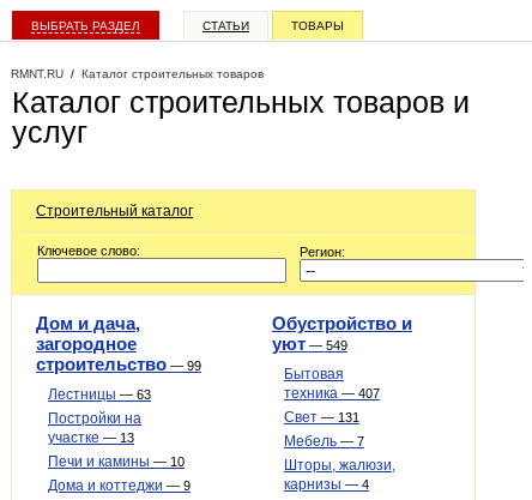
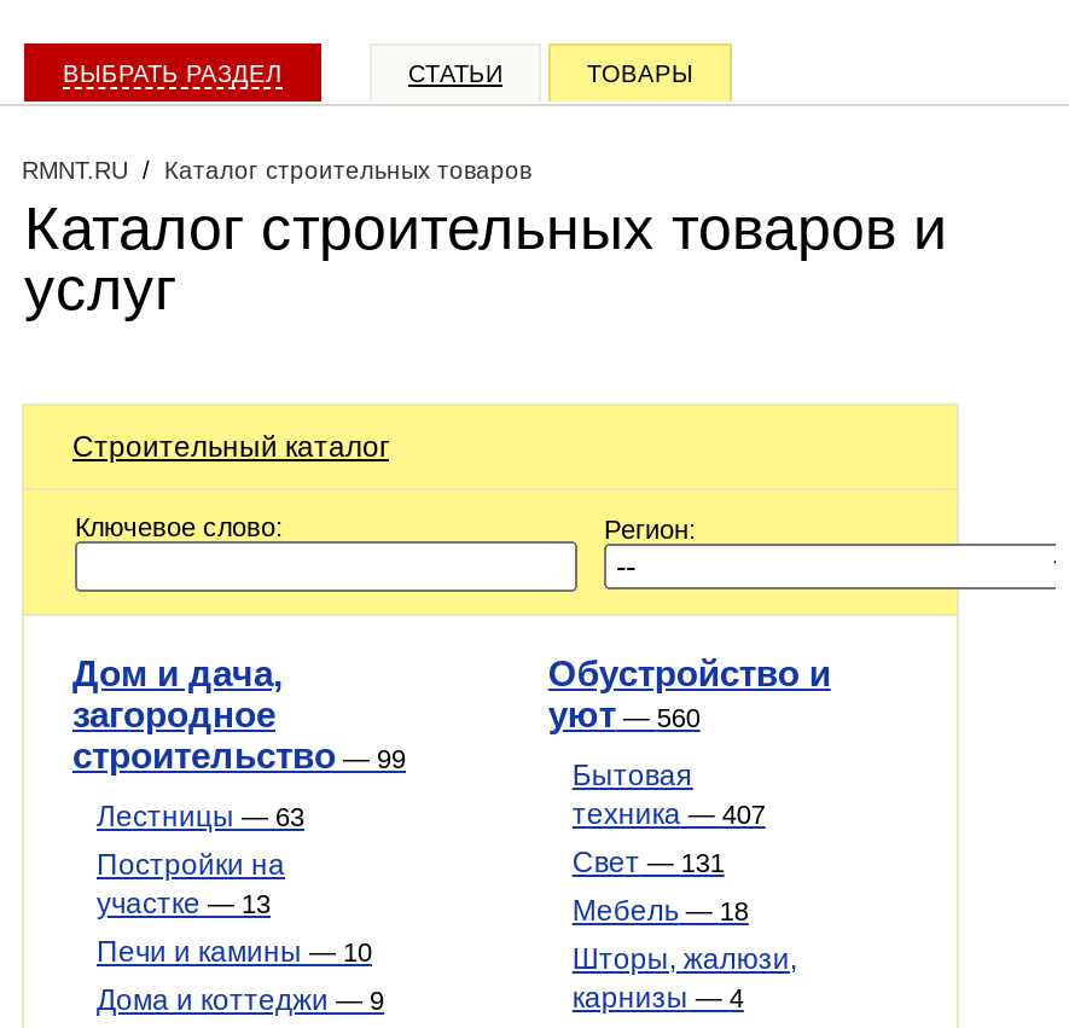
[272,333,347,354] уют — 549 -> [548,693,700,734] уют — 560
[284,433,364,450] Мебель — 7 -> [572,894,749,928] Мебель — 18

